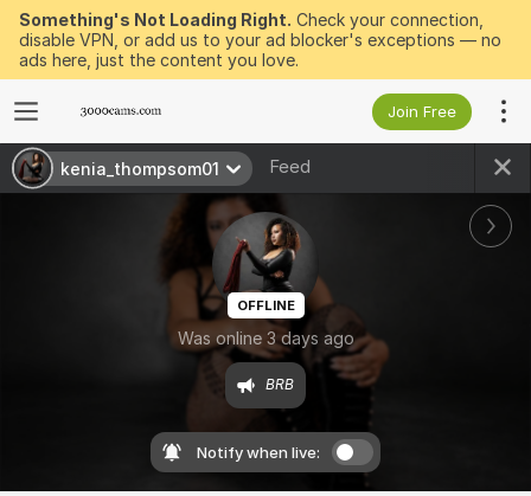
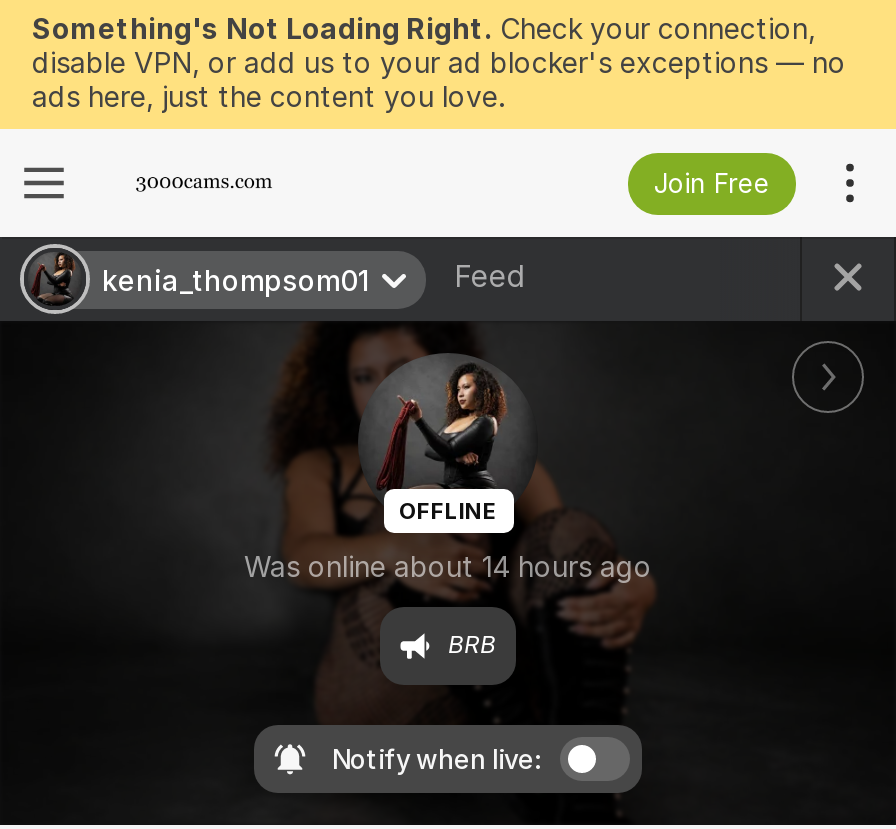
[177,328,354,349] Was online 3 days ago -> [244,550,652,584] Was online about 14 hours ago

